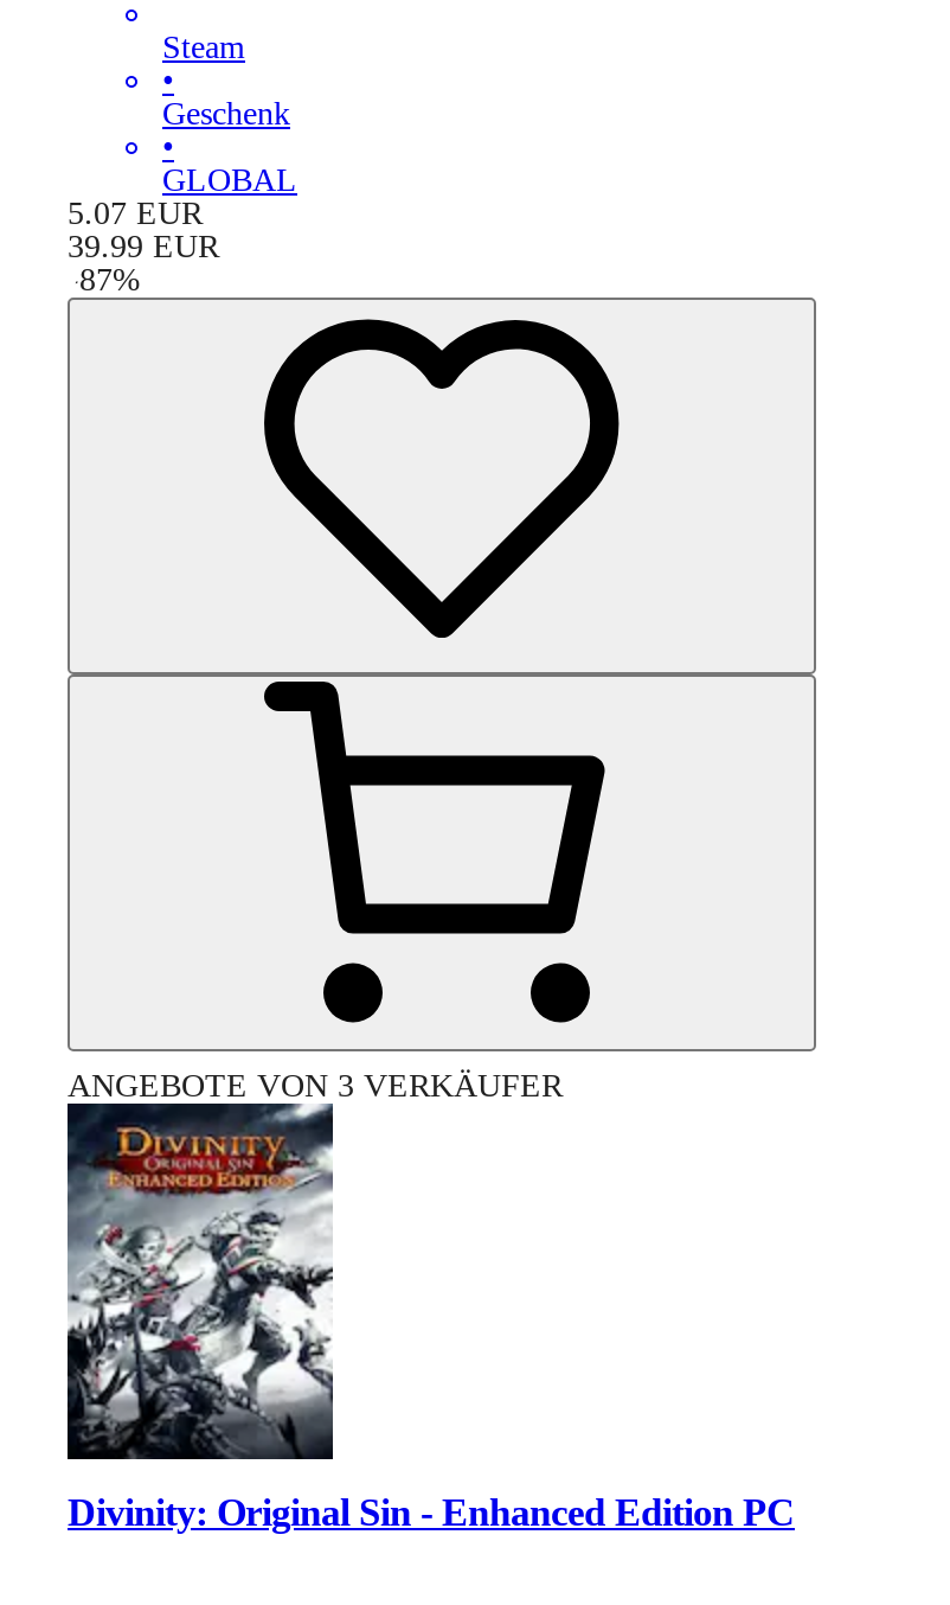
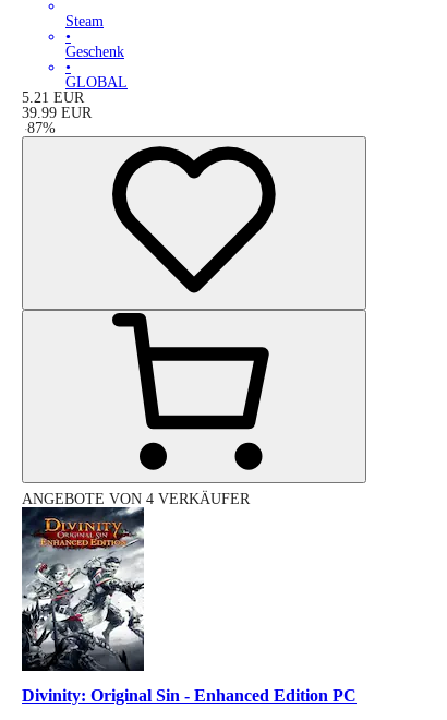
[68,195,203,231] 5.07 EUR -> [22,89,84,106] 5.21 EUR
[68,1068,563,1103] ANGEBOTE VON 3 VERKÄUFER -> [22,491,250,507] ANGEBOTE VON 4 VERKÄUFER

